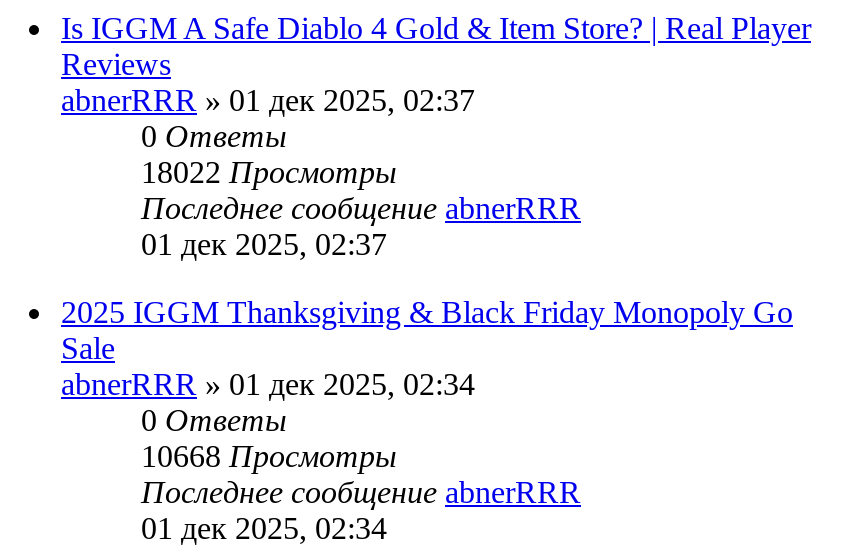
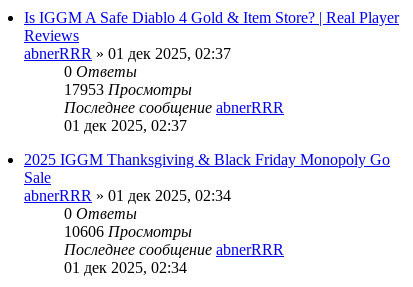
[141,156,397,190] 18022 Просмотры -> [64,81,192,98] 17953 Просмотры
[141,440,397,474] 10668 Просмотры -> [64,223,192,240] 10606 Просмотры

